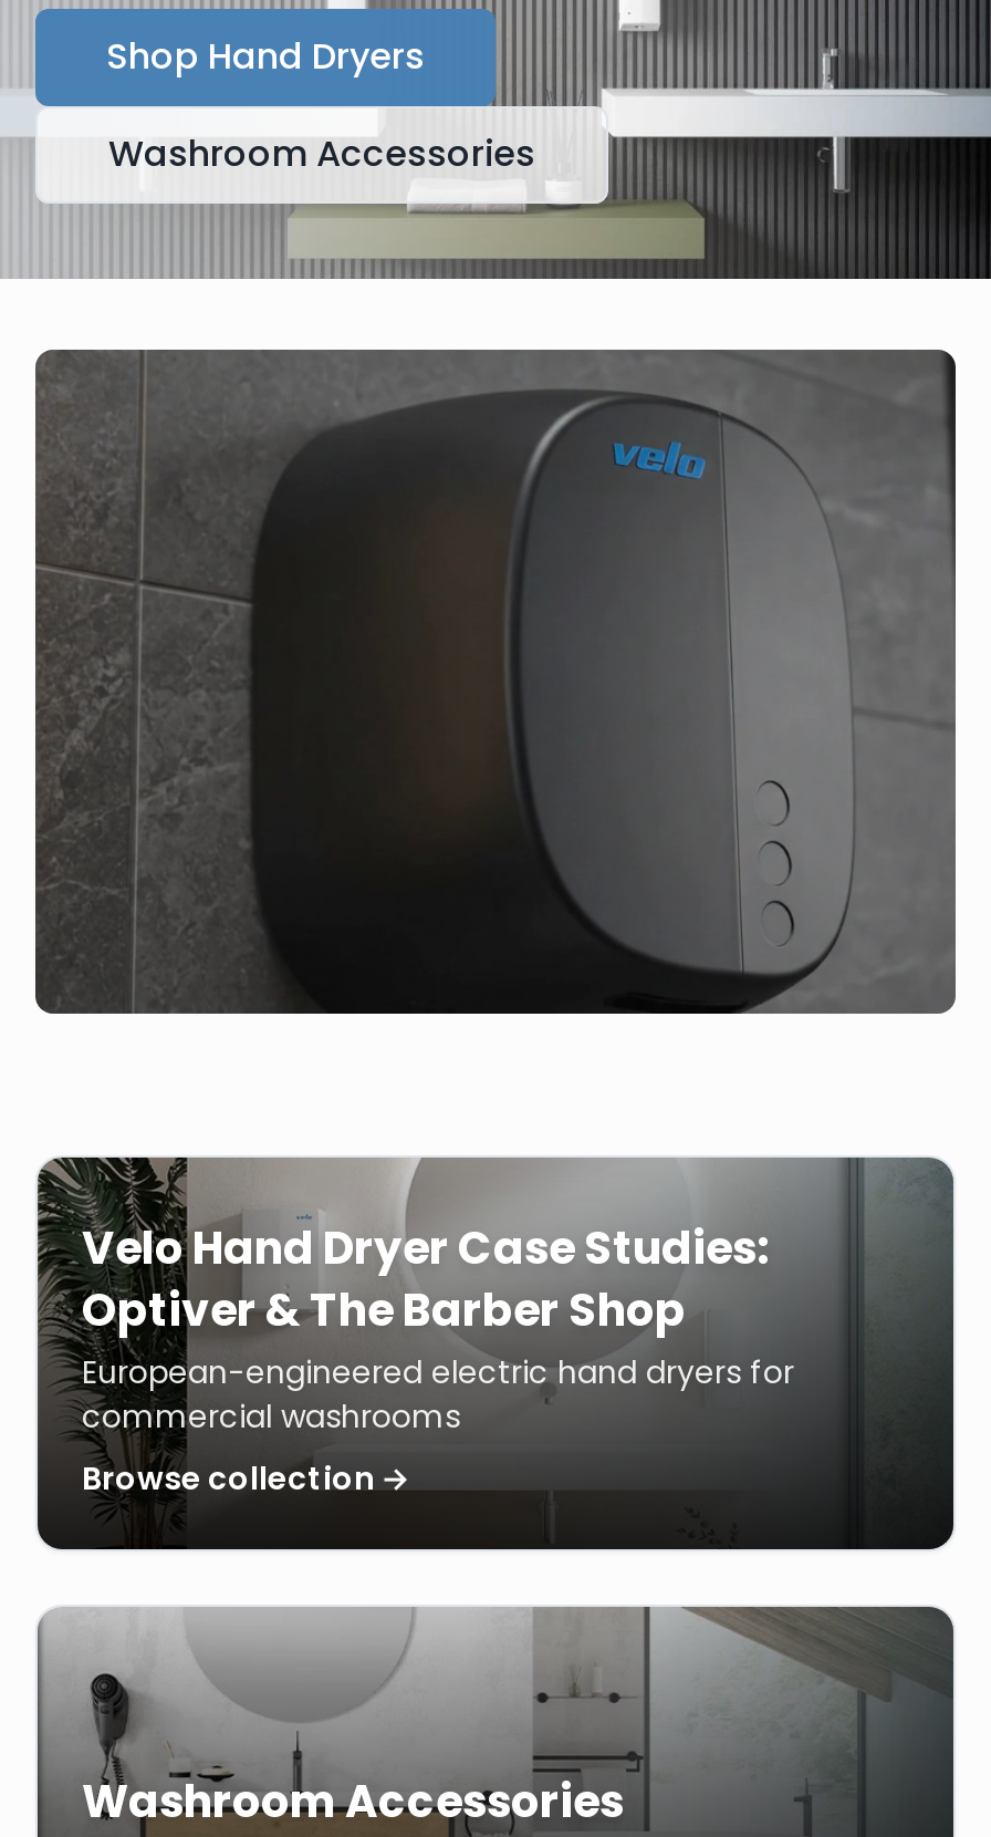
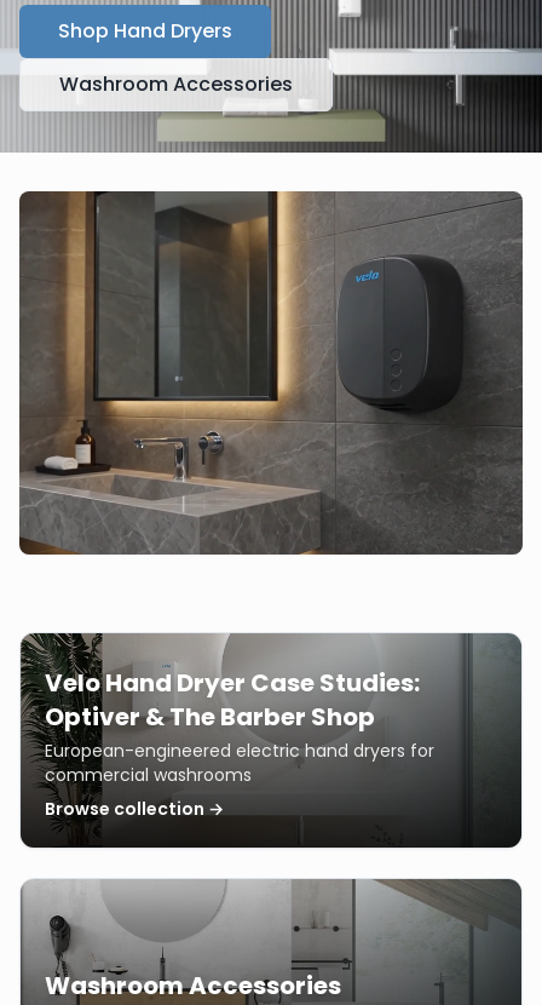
[38,347,956,1016] [image] -> [19,190,523,556] [image]

